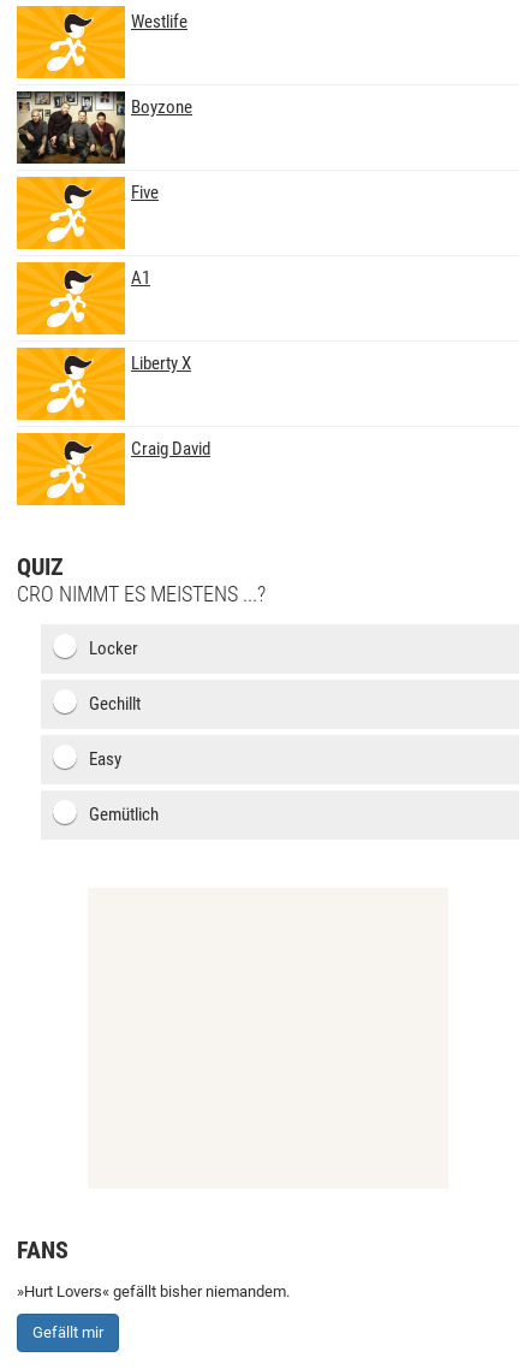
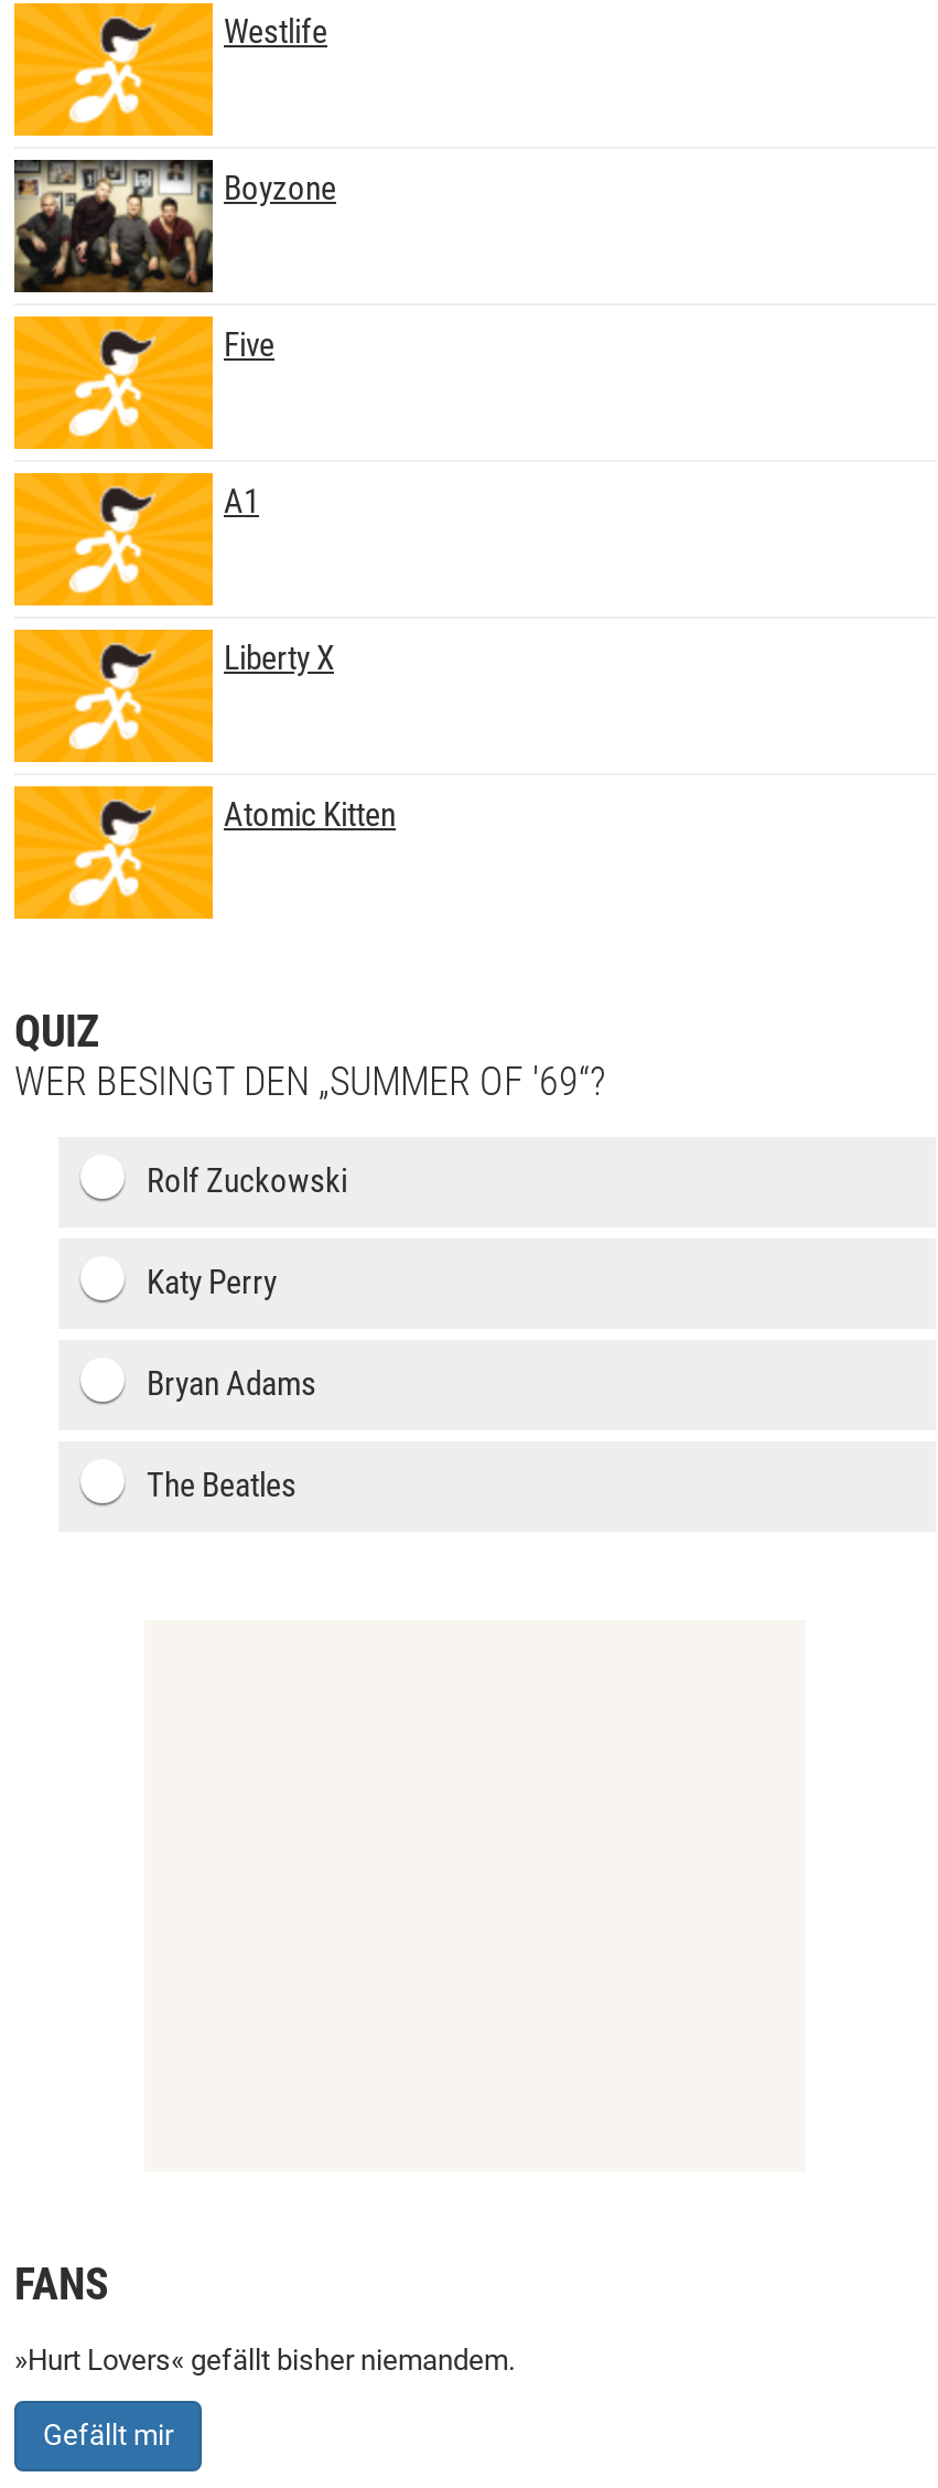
[131,438,210,460] Craig David -> [224,795,396,835] Atomic Kitten
[17,581,266,606] CRO NIMMT ES MEISTENS ...? -> [14,1058,605,1104] WER BESINGT DEN „SUMMER OF '69“?
[89,638,138,659] Locker -> [147,1161,347,1201] Rolf Zuckowski
[89,693,141,715] Gechillt -> [147,1263,277,1302] Katy Perry
[89,748,121,770] Easy -> [147,1364,316,1404] Bryan Adams
[89,804,159,825] Gemütlich -> [147,1466,297,1505] The Beatles

